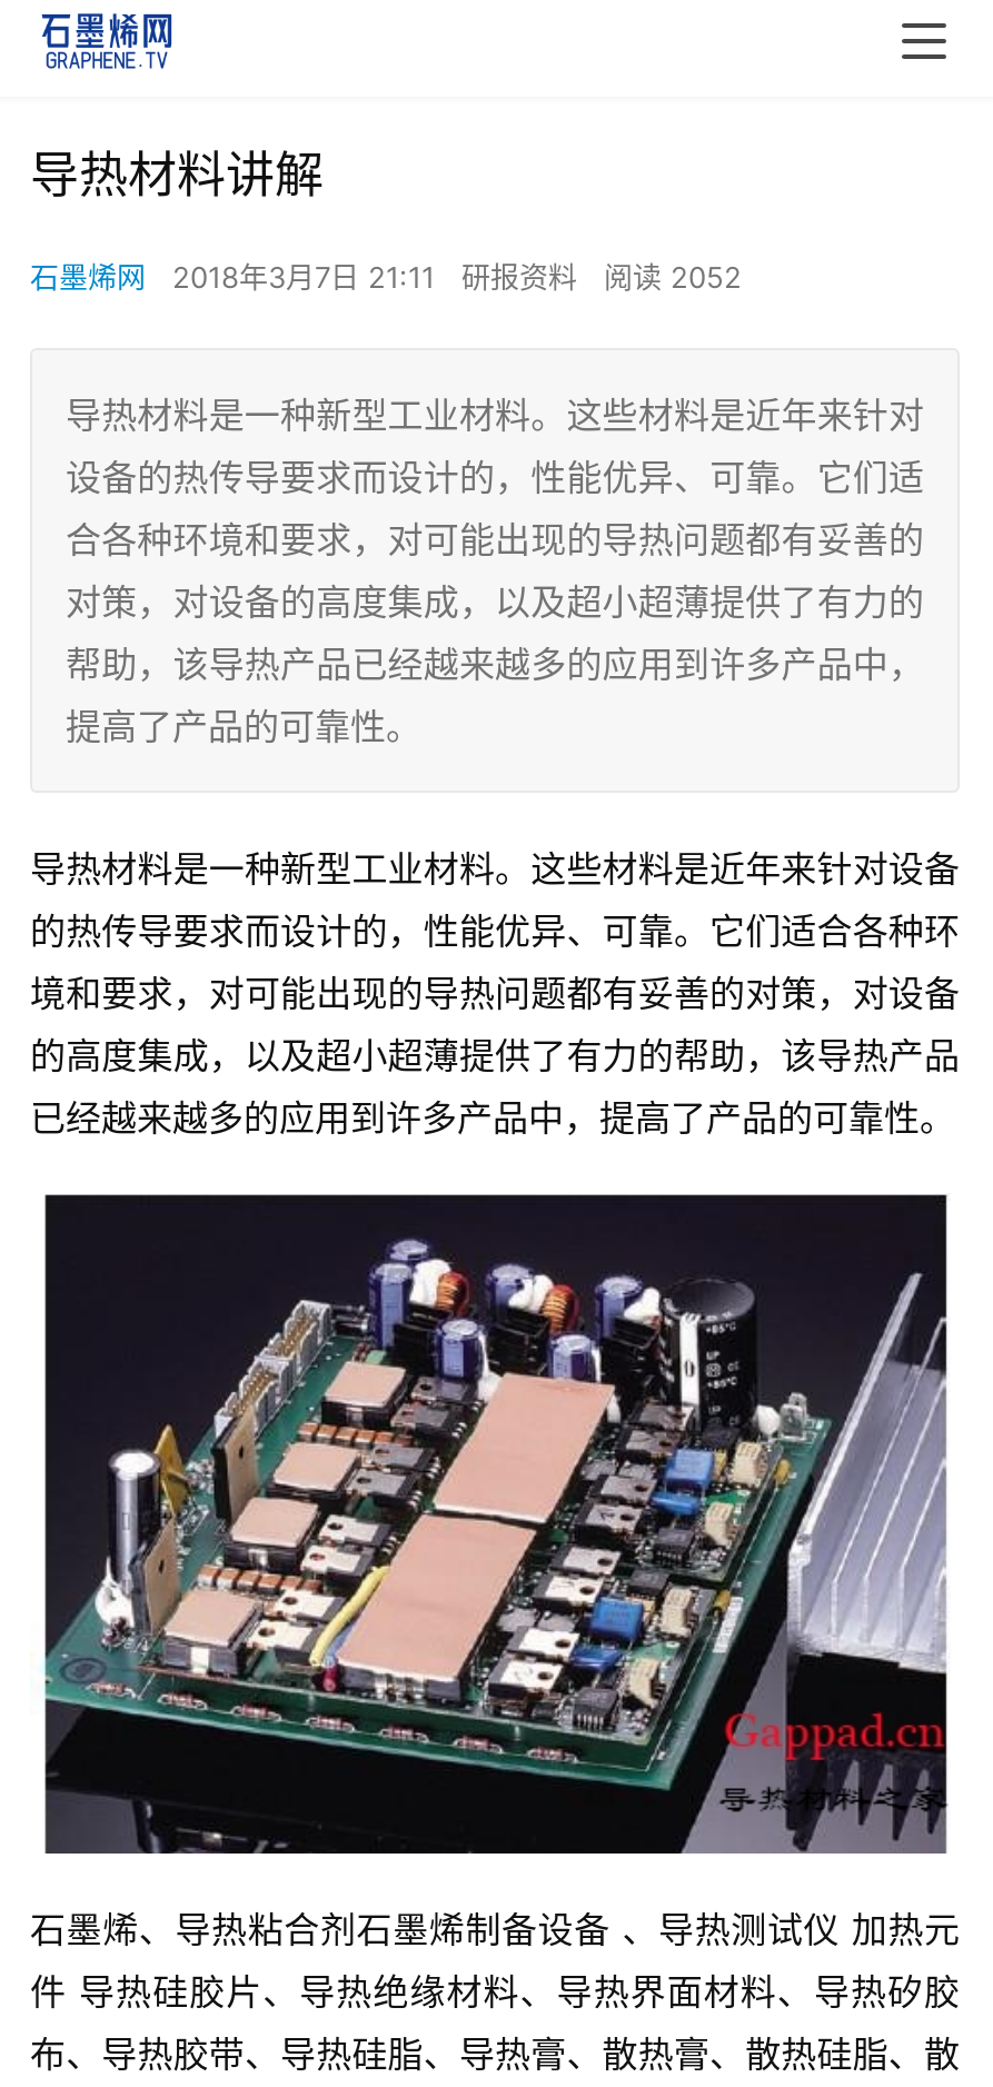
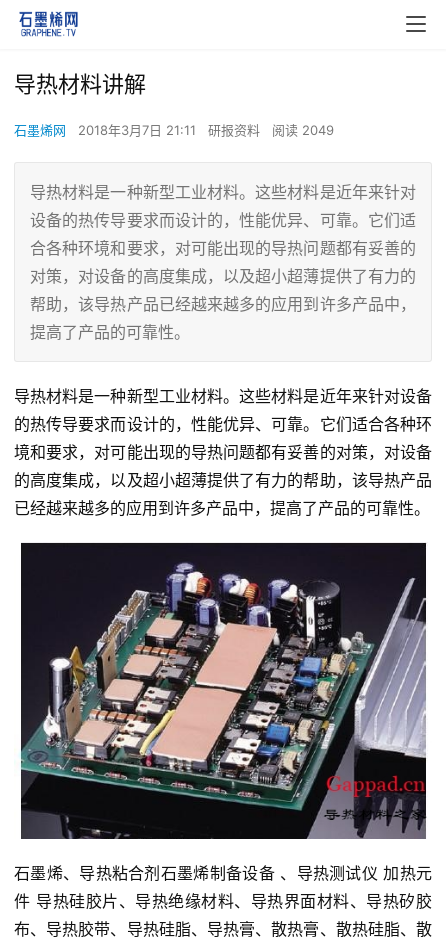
[30,259,742,295] 石墨烯网 2018年3月7日 21:11 研报资料 阅读 2052 -> [14,122,334,138] 石墨烯网 2018年3月7日 21:11 研报资料 阅读 2049

